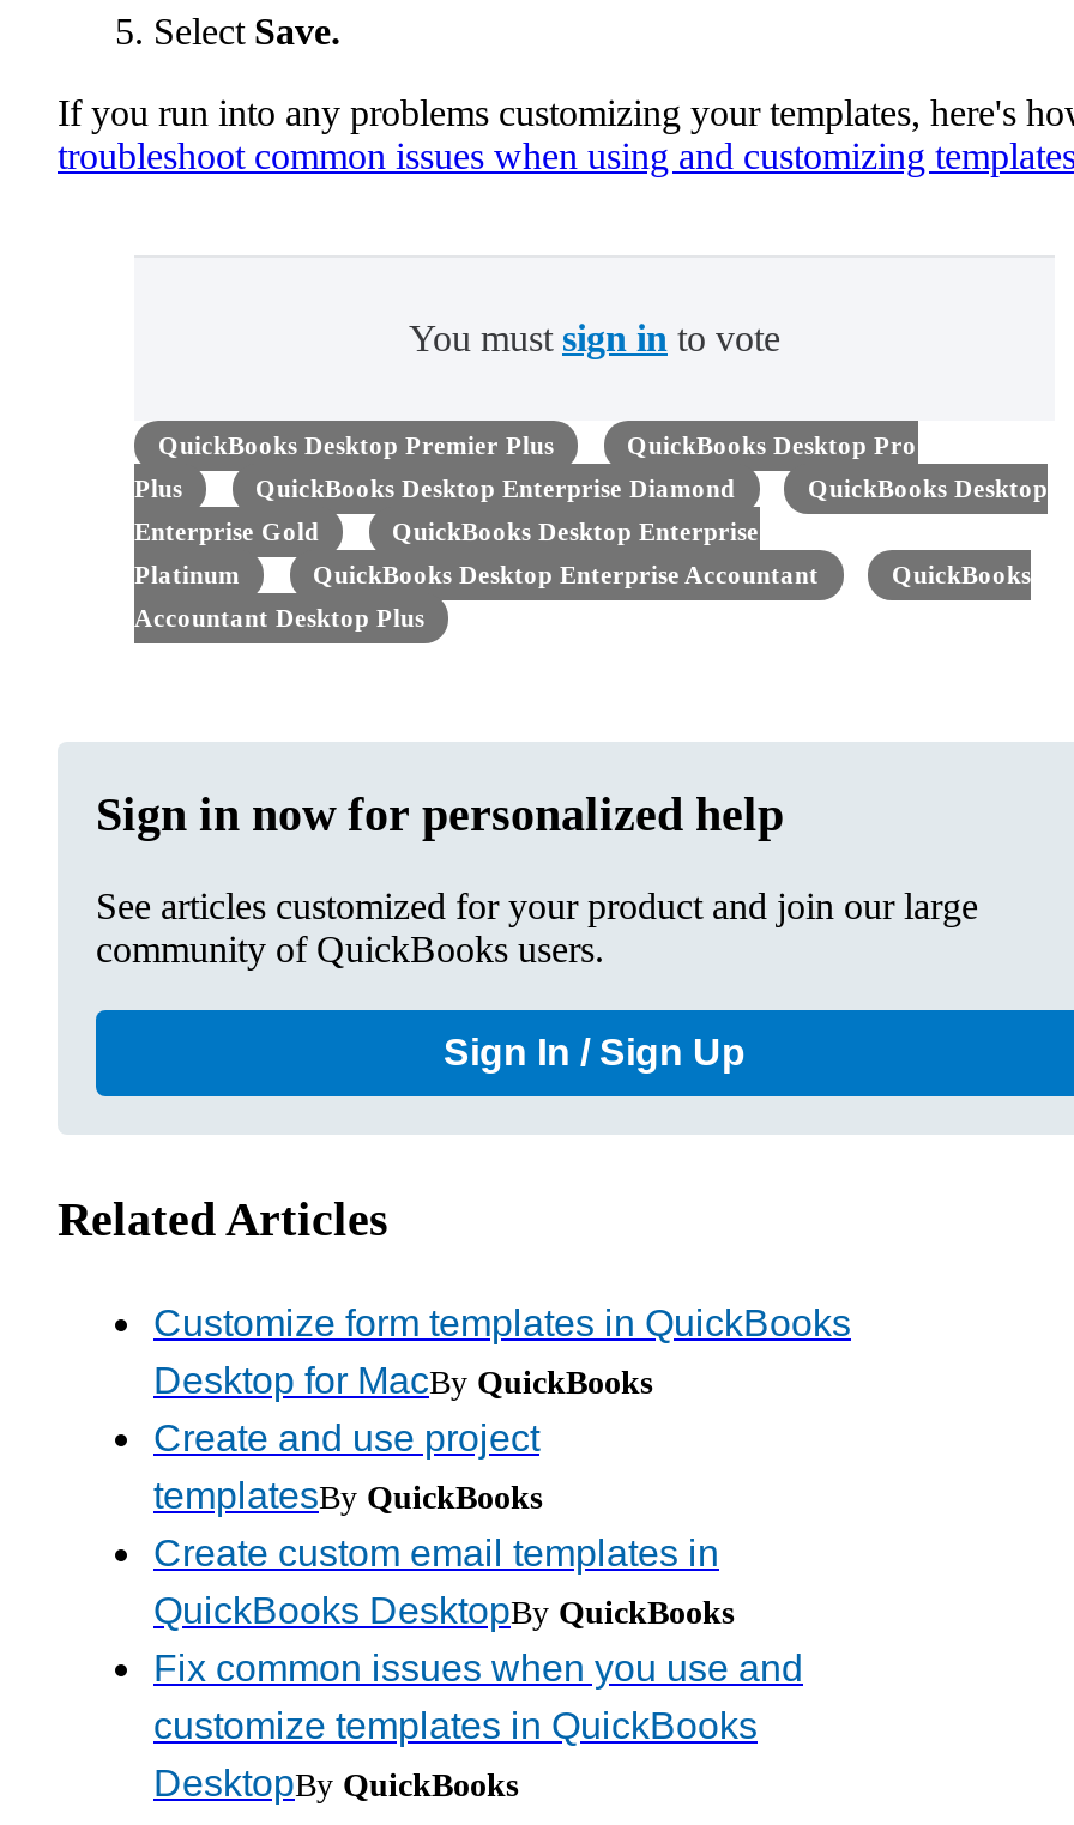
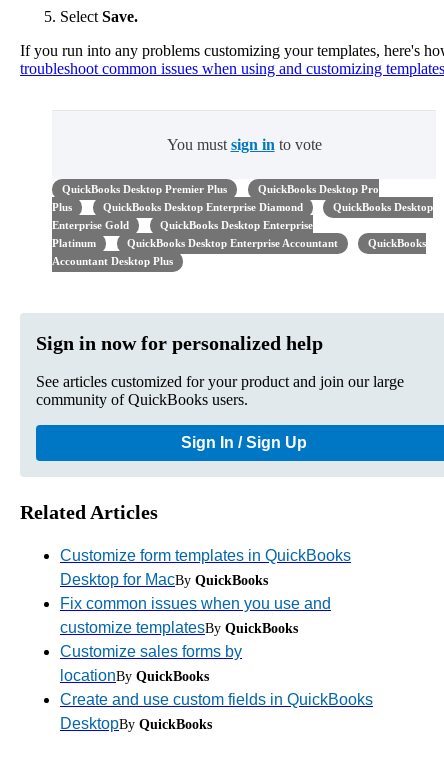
[153,1418,734,1632] Create and use project | templatesBy QuickBooks | Create custom email templates in | QuickBooks DesktopBy QuickBooks -> none
moved [153,1648,803,1689] -> [60,595,331,612]: Fix common issues when you use and
[153,1706,758,1747] customize templates in QuickBooks -> [60,619,373,708] customize templatesBy QuickBooks | Customize sales forms by | locationBy QuickBooks | Create and use custom fields in QuickBooks

